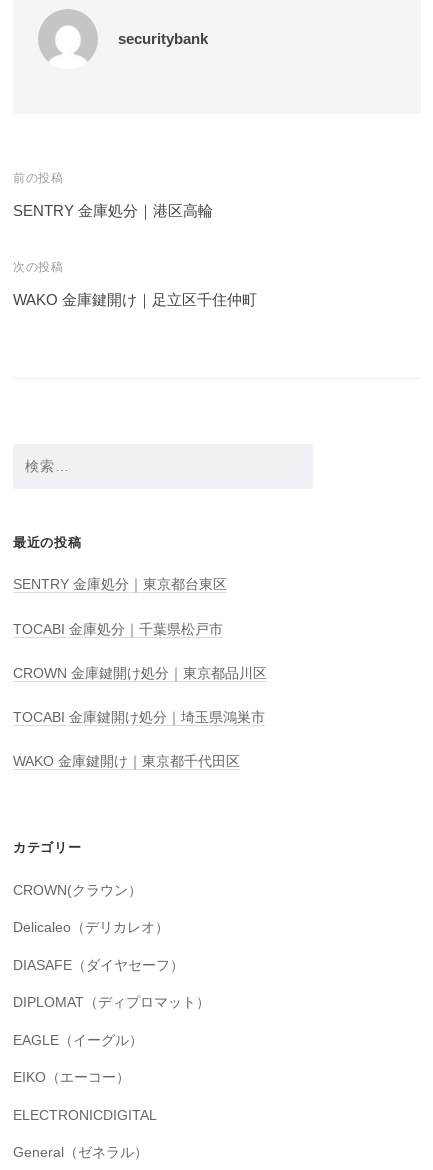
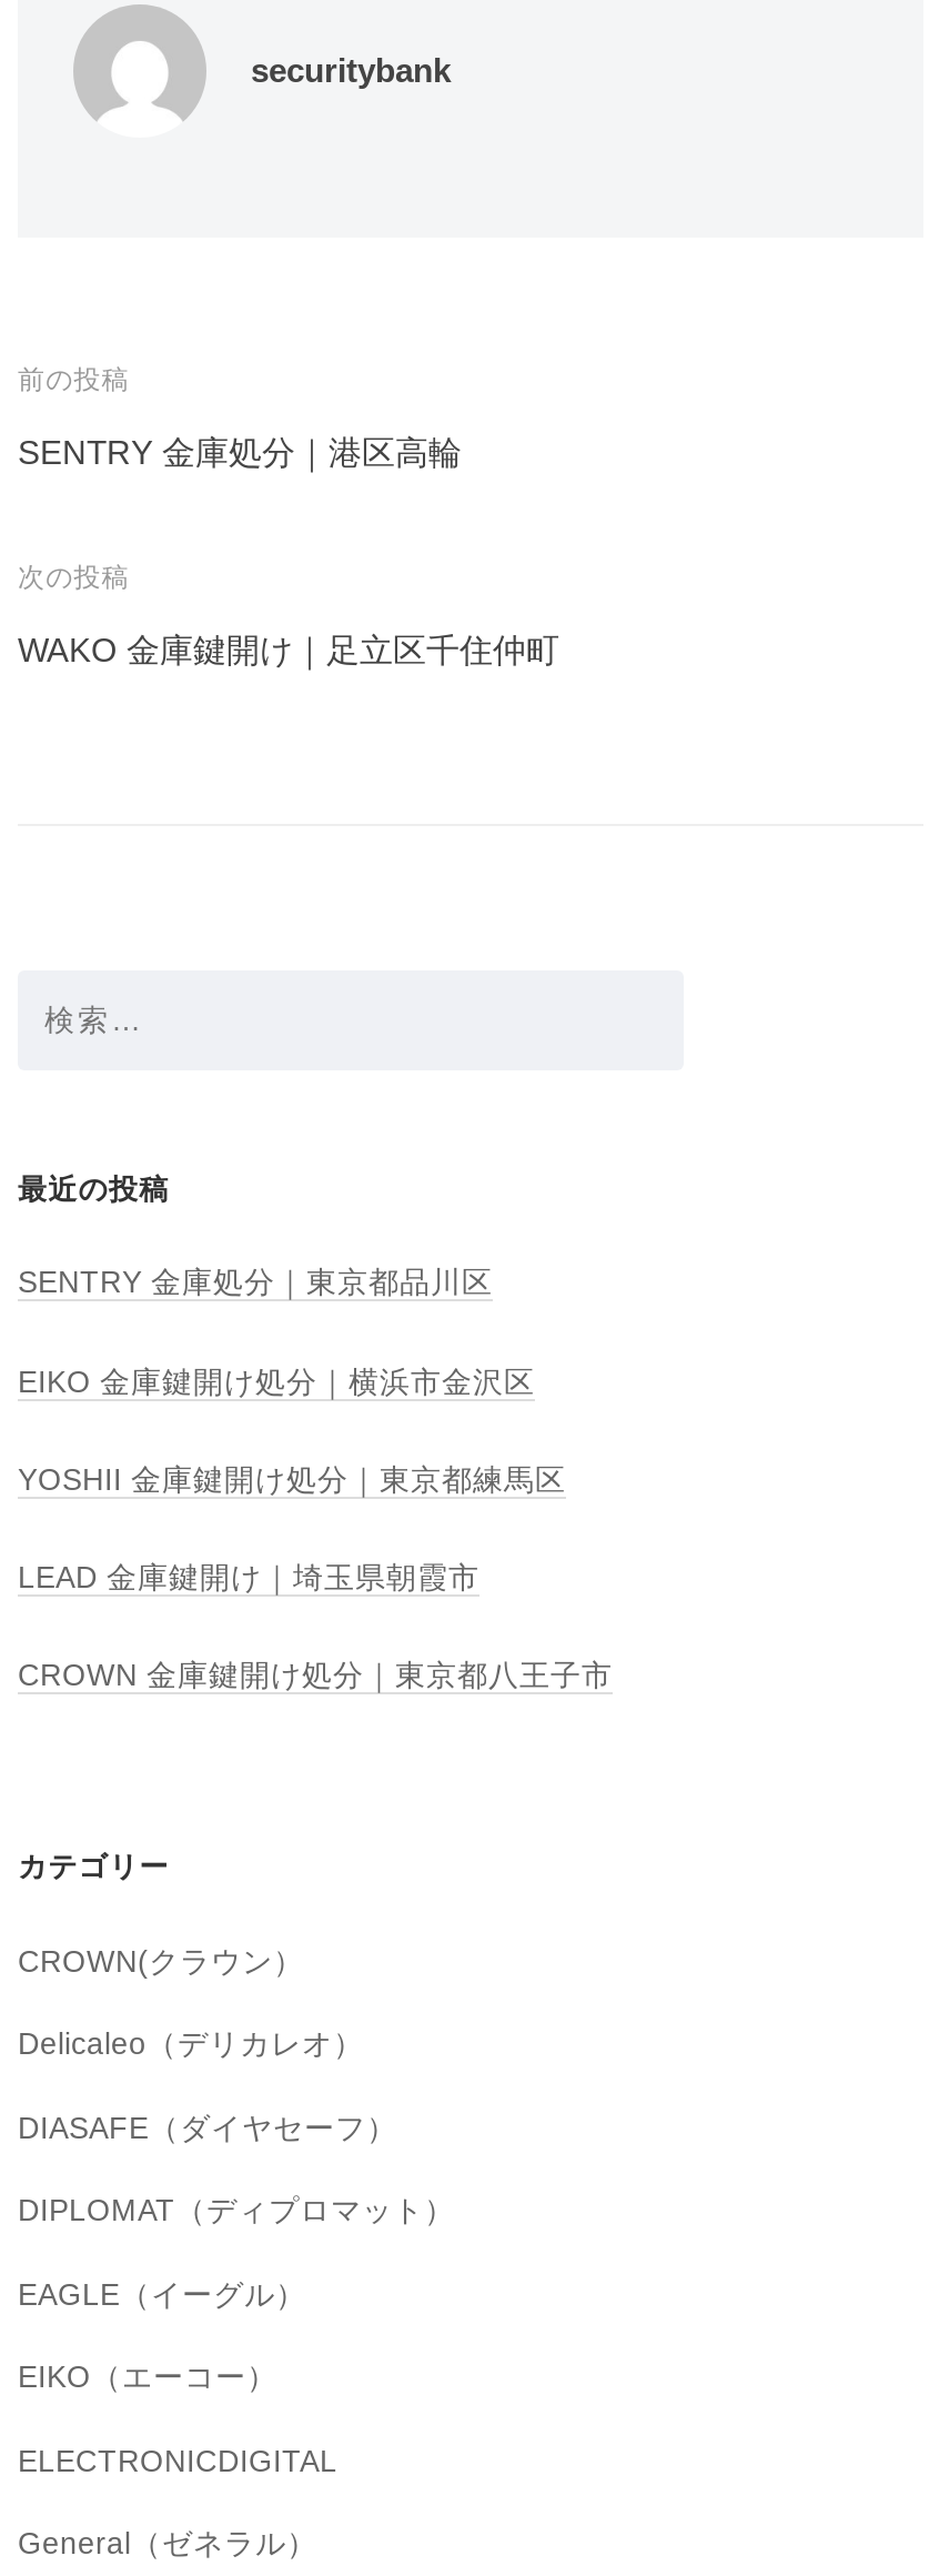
[13,577,227,592] SENTRY 金庫処分｜東京都台東区 -> [18,1267,493,1300] SENTRY 金庫処分｜東京都品川区
[13,622,223,637] TOCABI 金庫処分｜千葉県松戸市 -> [18,1365,535,1398] EIKO 金庫鍵開け処分｜横浜市金沢区
[13,666,267,681] CROWN 金庫鍵開け処分｜東京都品川区 -> [18,1463,566,1497] YOSHII 金庫鍵開け処分｜東京都練馬区
[13,710,265,725] TOCABI 金庫鍵開け処分｜埼玉県鴻巣市 -> [18,1561,479,1595] LEAD 金庫鍵開け｜埼玉県朝霞市
[13,754,240,769] WAKO 金庫鍵開け｜東京都千代田区 -> [18,1660,613,1693] CROWN 金庫鍵開け処分｜東京都八王子市

